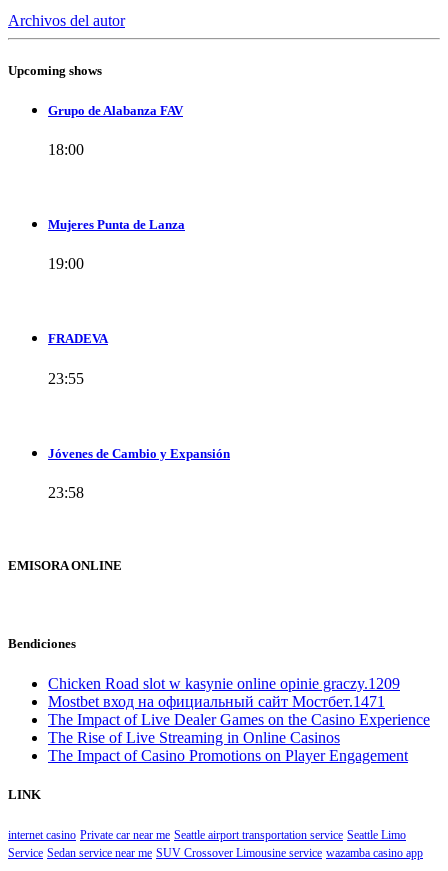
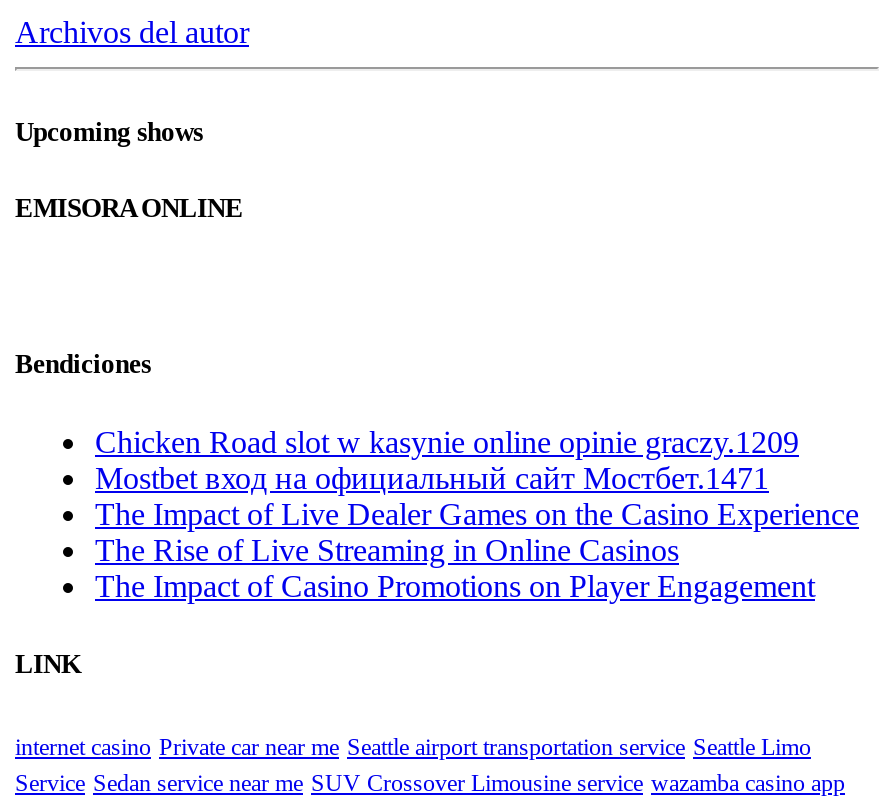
[48,103,183,158] Grupo de Alabanza FAV | 18:00 -> none
[48,217,185,272] Mujeres Punta de Lanza | 19:00 -> none
[48,331,108,386] FRADEVA | 23:55 -> none
[48,446,230,501] Jóvenes de Cambio y Expansión | 23:58 -> none

